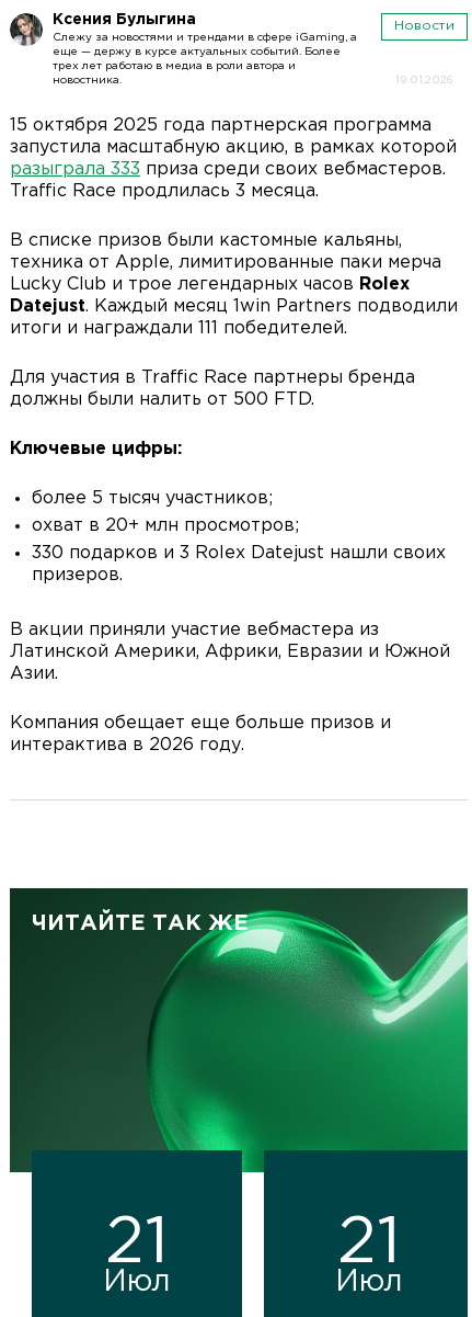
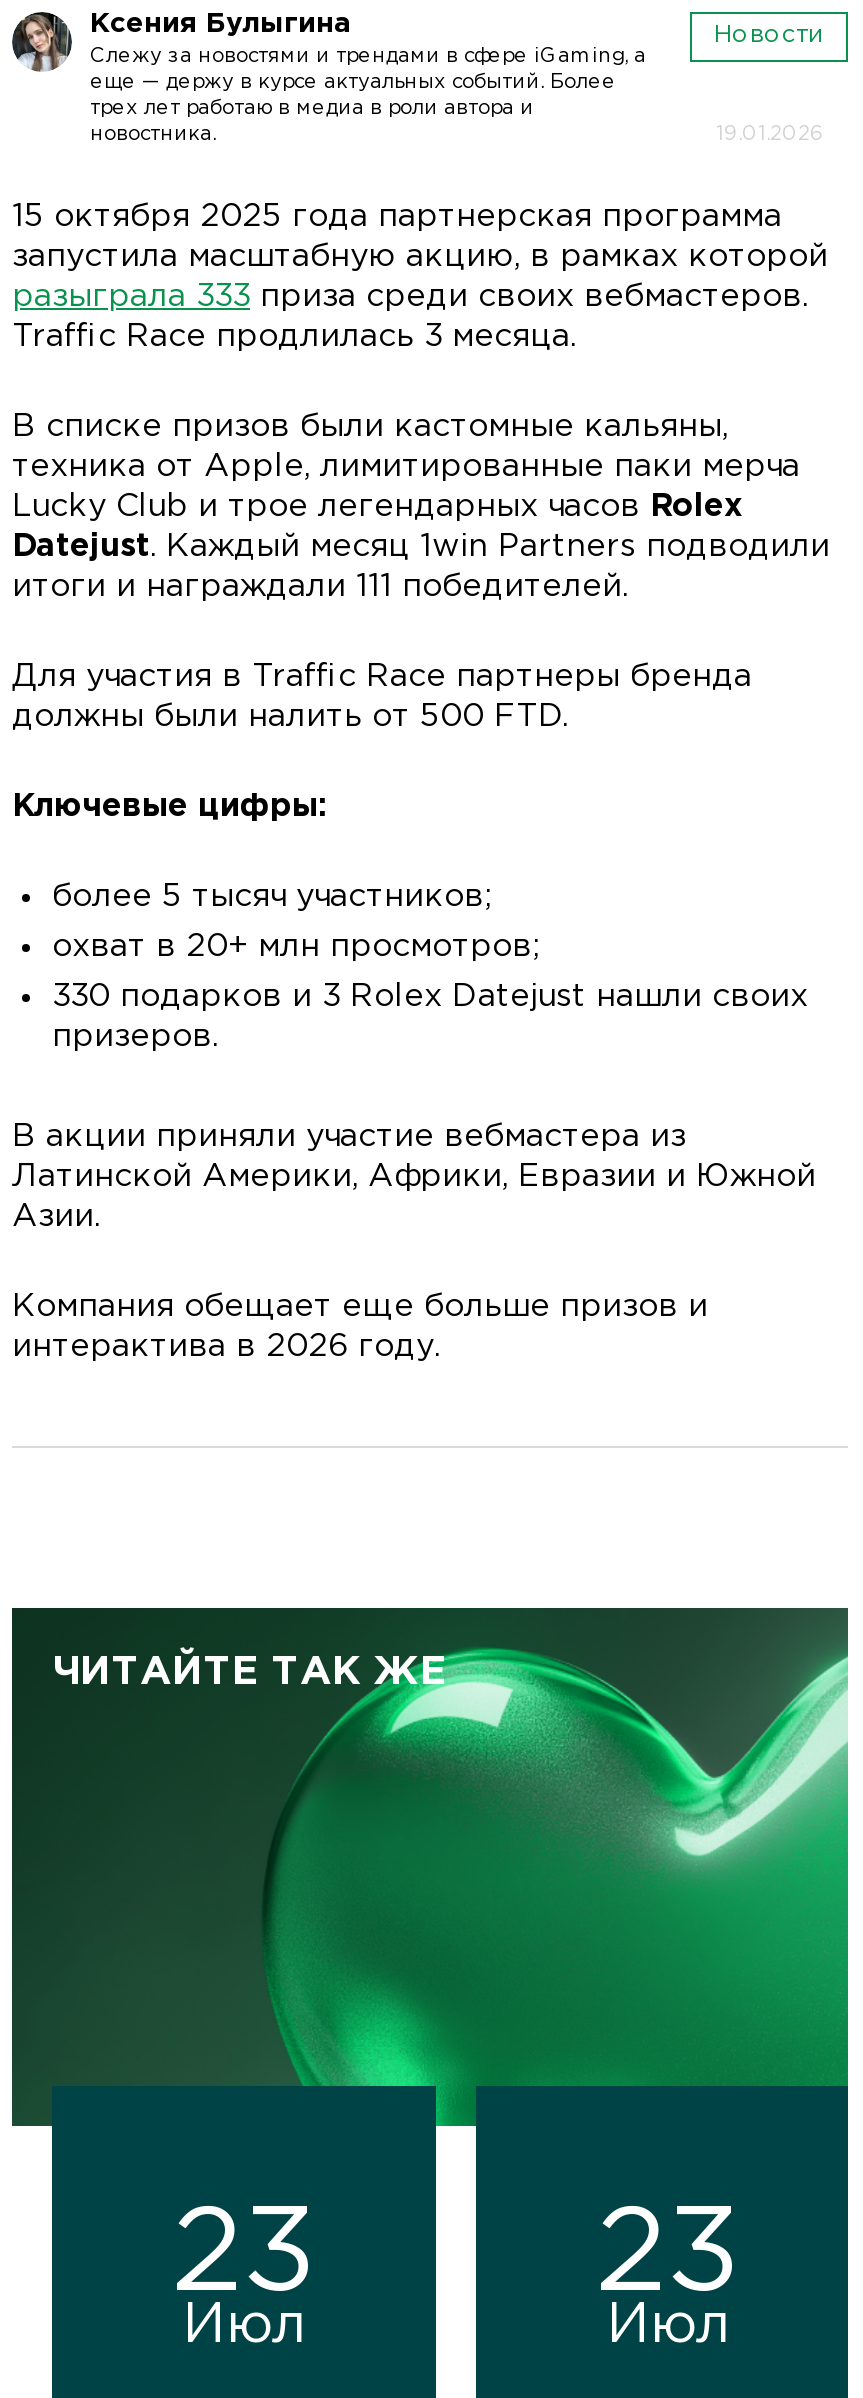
[105,1214,169,1273] 21 -> [171,2202,317,2310] 23
[337,1214,401,1273] 21 -> [595,2202,741,2310] 23

